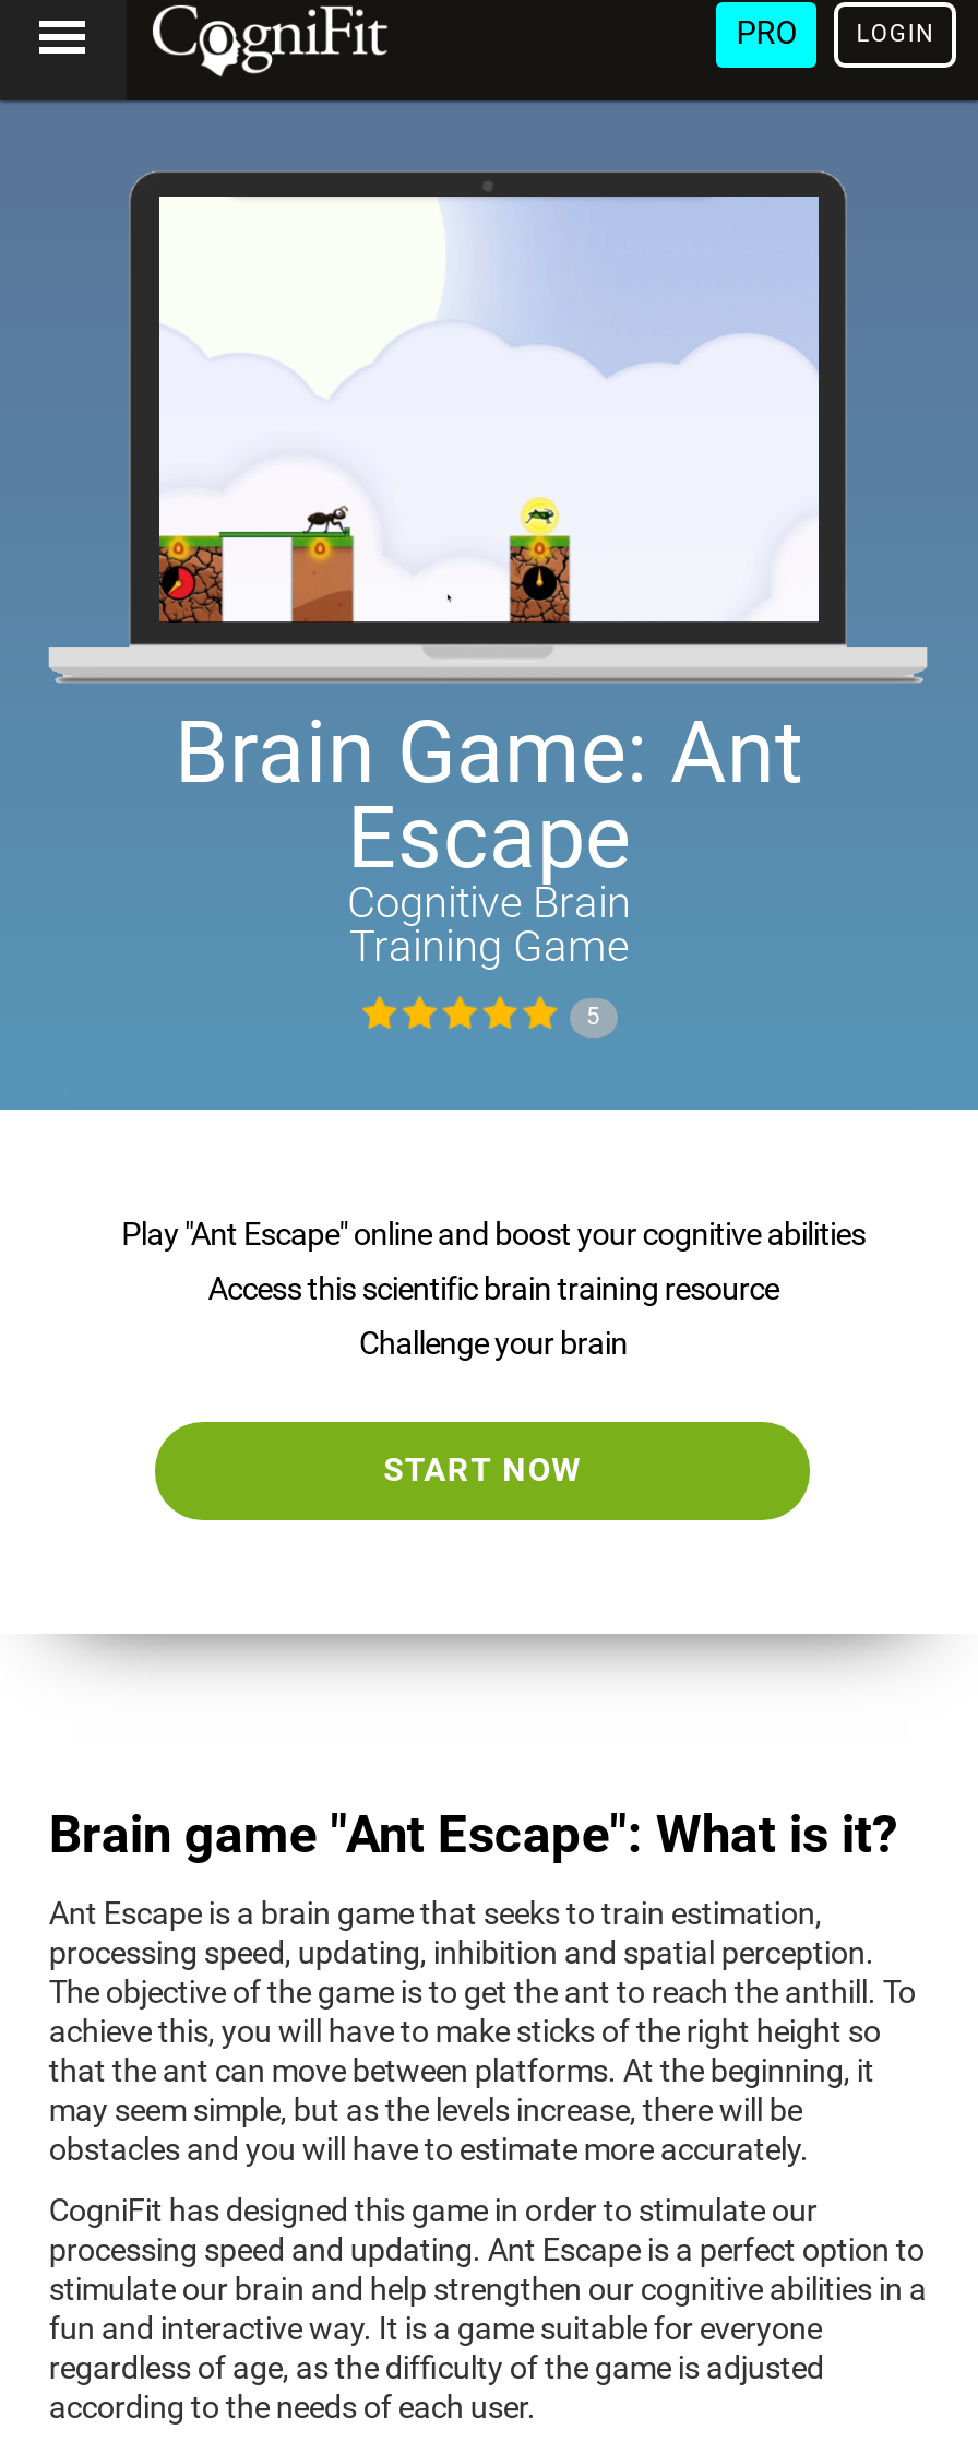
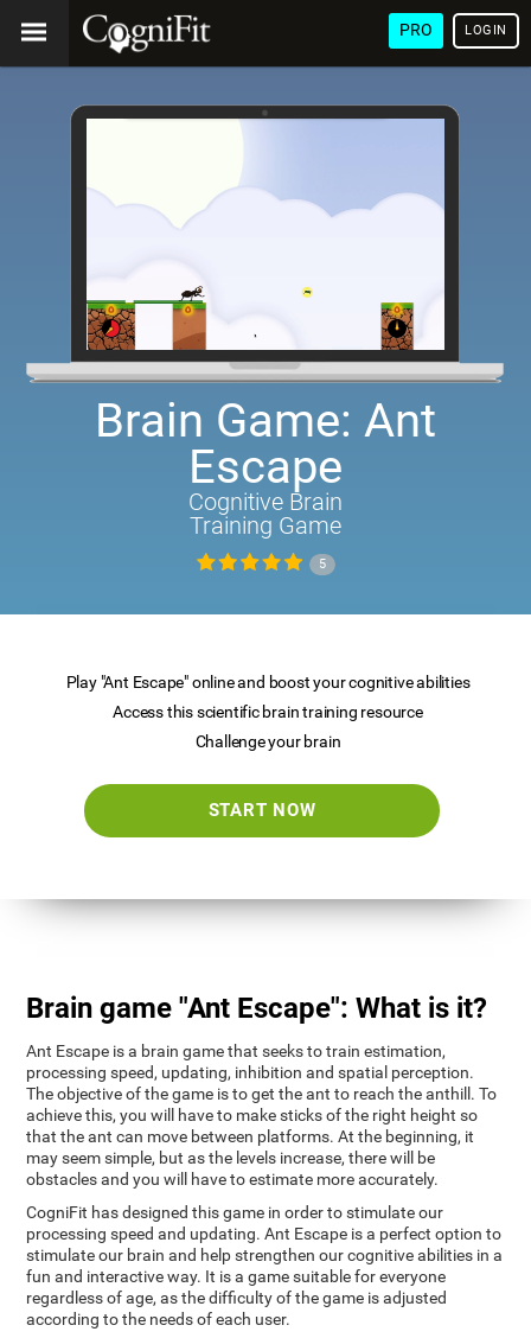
[159,496,812,625] [image] -> [85,282,441,351] [image]

